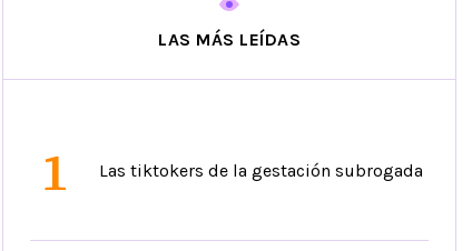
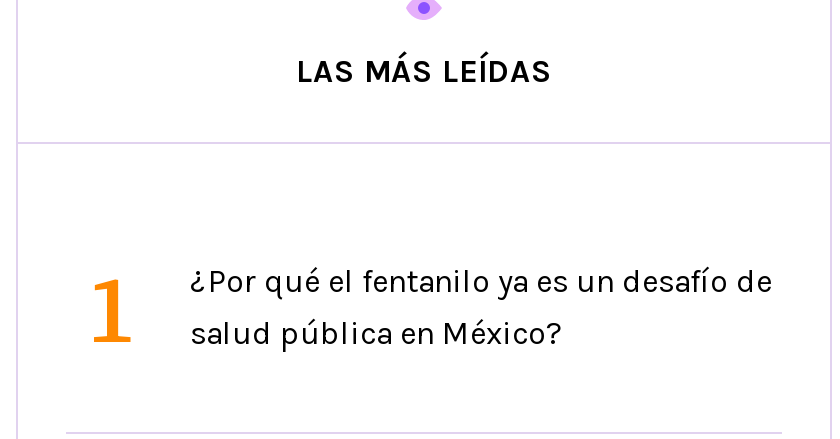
[99,160,423,182] Las tiktokers de la gestación subrogada -> [190,263,772,353] ¿Por qué el fentanilo ya es un desafío de | salud pública en México?

